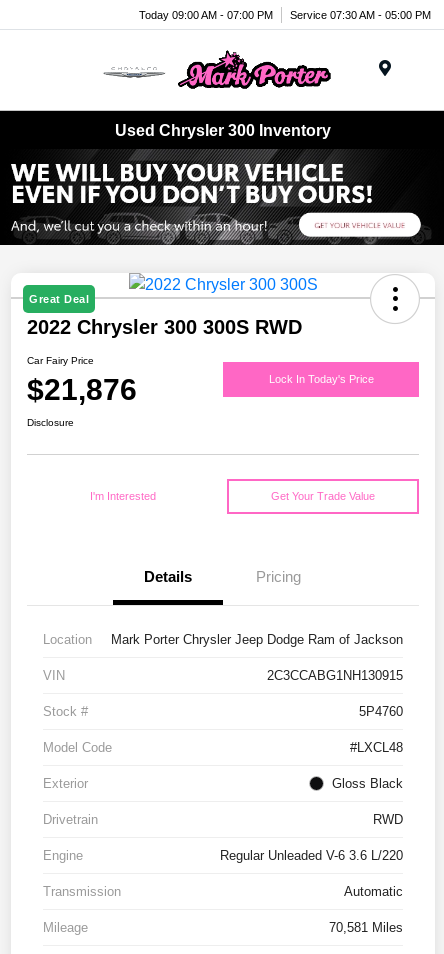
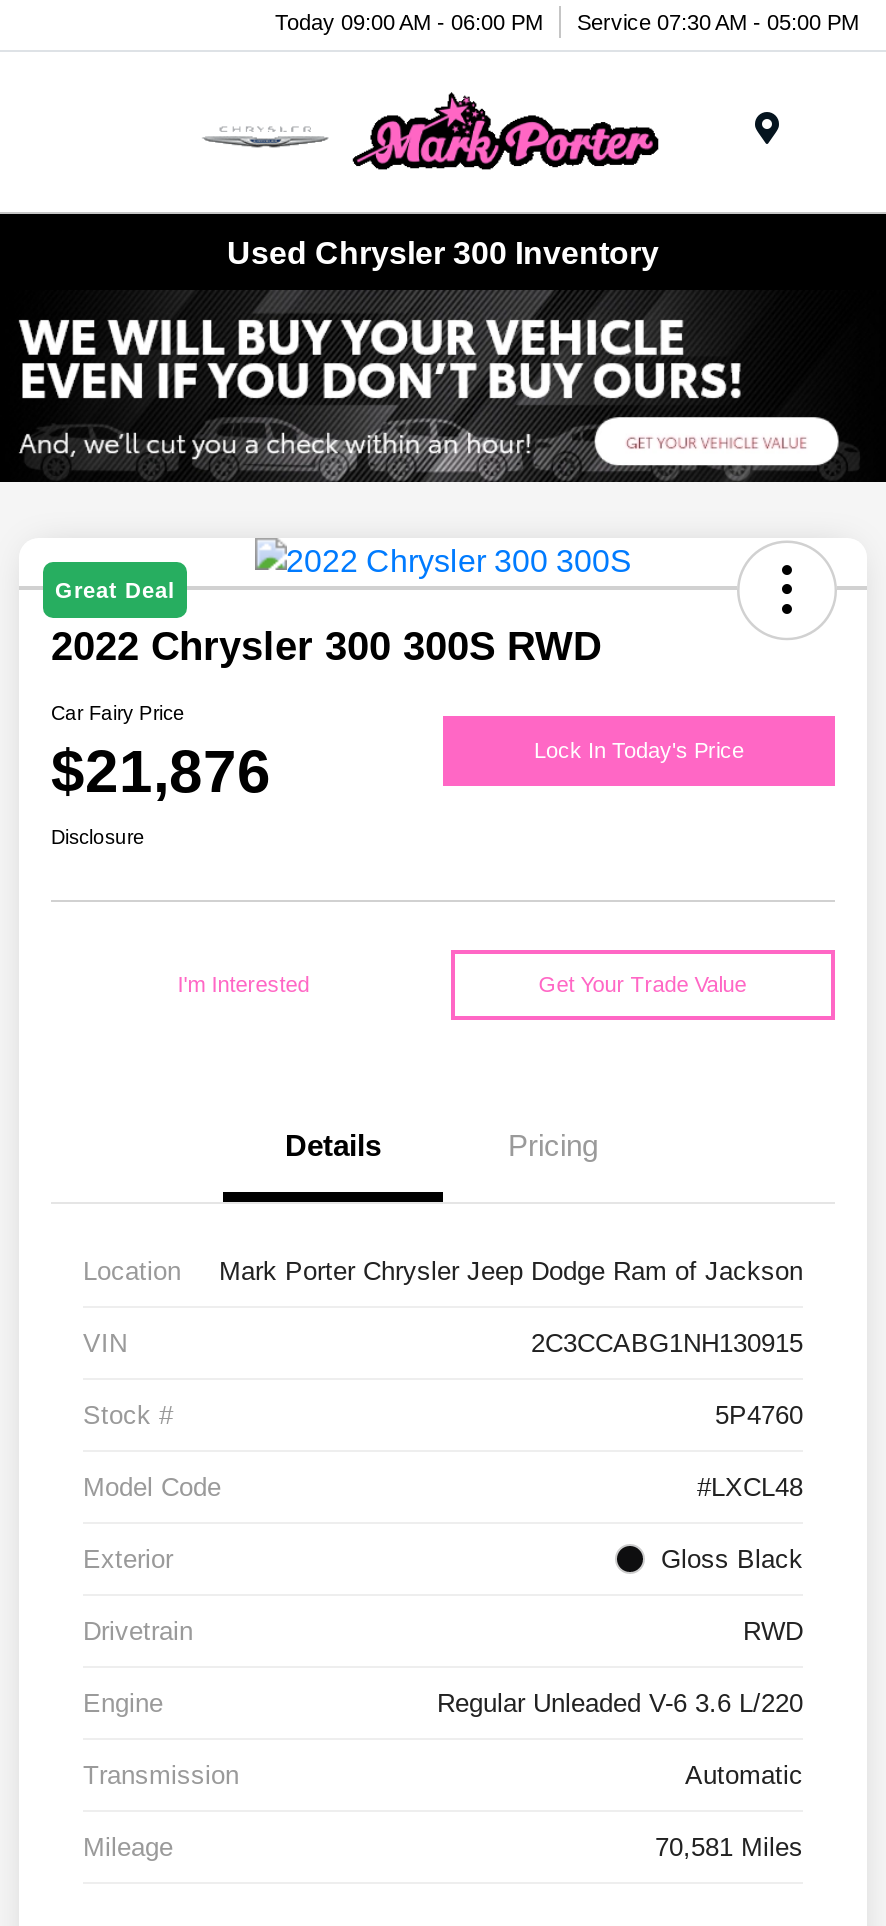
[139,8,431,20] Today 09:00 AM - 07:00 PM Service 07:30 AM - 05:00 PM -> [275,9,859,33] Today 09:00 AM - 06:00 PM Service 07:30 AM - 05:00 PM

